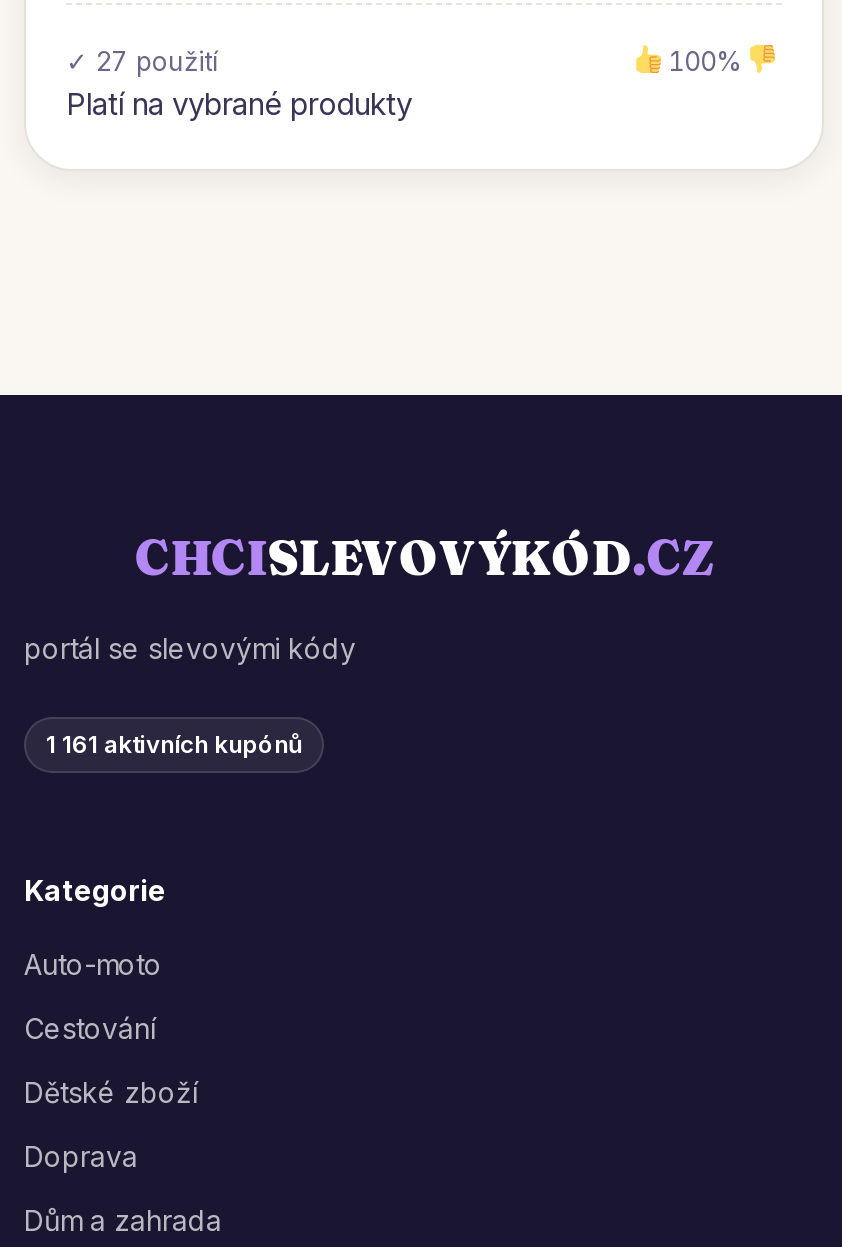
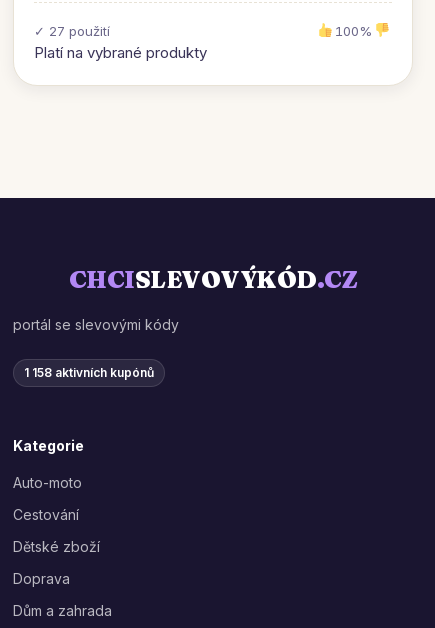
[46,729,302,759] 1 161 aktivních kupónů -> [24,365,154,380] 1 158 aktivních kupónů

